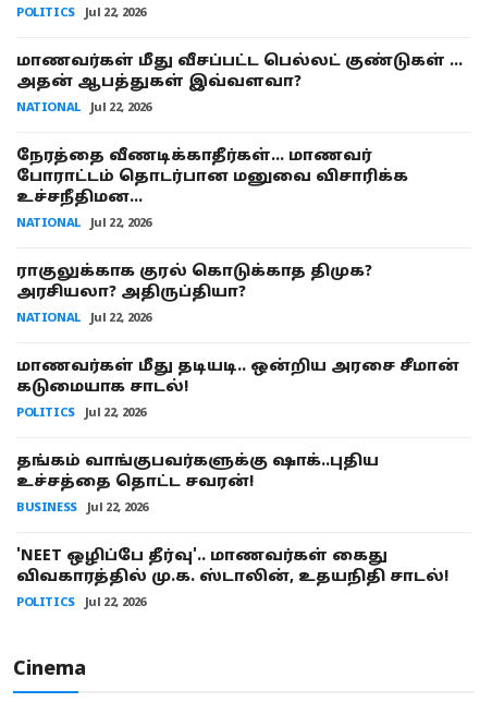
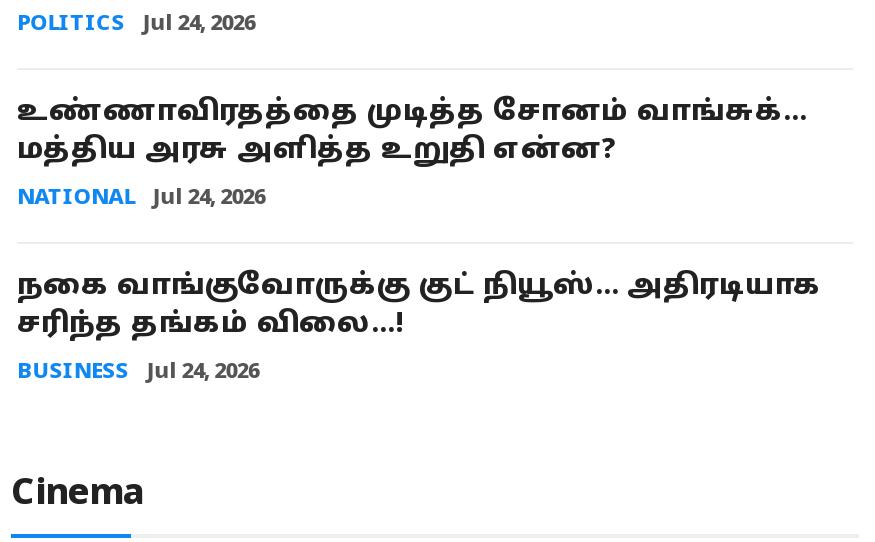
[16,5,146,20] POLITICS Jul 22, 2026 -> [17,9,255,37] POLITICS Jul 24, 2026
[16,52,463,91] மாணவர்கள் மீது வீசப்பட்ட பெல்லட் குண்டுகள் ... | அதன் ஆபத்துகள் இவ்வளவா? -> [17,95,807,167] உண்ணாவிரதத்தை முடித்த சோனம் வாங்சுக்... | மத்திய அரசு அளித்த உறுதி என்ன?
[16,100,459,491] Jul 22, 2026 | நேரத்தை வீணடிக்காதீர்கள்... மாணவர் | போராட்டம் தொடர்பான மனுவை விசாரிக்க | உச்சநீதிமன... | NATIONAL | Jul 22, 2026 | ராகுலுக்காக குரல் கொடுக்காத திமுக? | அரசியலா? அதிருப்தியா? | NATIONAL | Jul 22, 2026 | மாணவர்கள் மீது தடியடி.. ஒன்றிய அரசை சீமான் | கடுமையாக சாடல்! | POLITICS | Jul 22, 2026 | தங்கம் வாங்குபவர்களுக்கு ஷாக்..புதிய | உச்சத்தை தொட்ட சவரன்! -> [17,183,821,341] Jul 24, 2026 | நகை வாங்குவோருக்கு குட் நியூஸ்... அதிரடியாக | சரிந்த தங்கம் விலை...!
[16,500,450,610] Jul 22, 2026 | 'NEET ஒழிப்பே தீர்வு'.. மாணவர்கள் கைது | விவகாரத்தில் மு.க. ஸ்டாலின், உதயநிதி சாடல்! | POLITICS | Jul 22, 2026 -> [147,357,259,385] Jul 24, 2026

